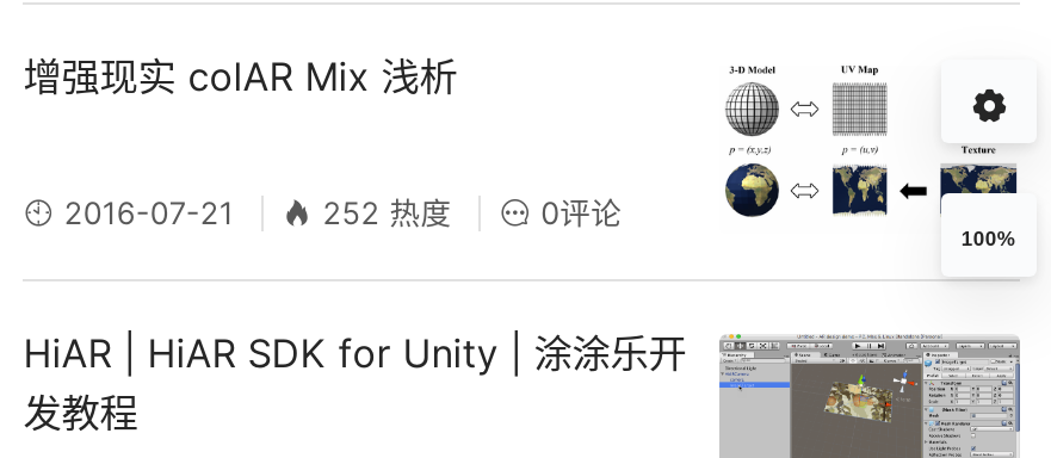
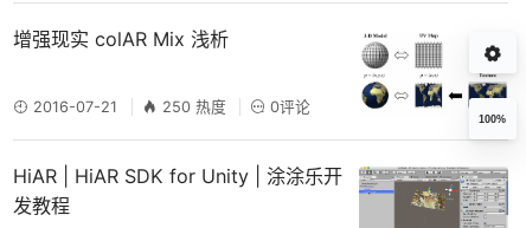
[323,196,461,231] 252 热度 -> [162,98,231,116] 250 热度

